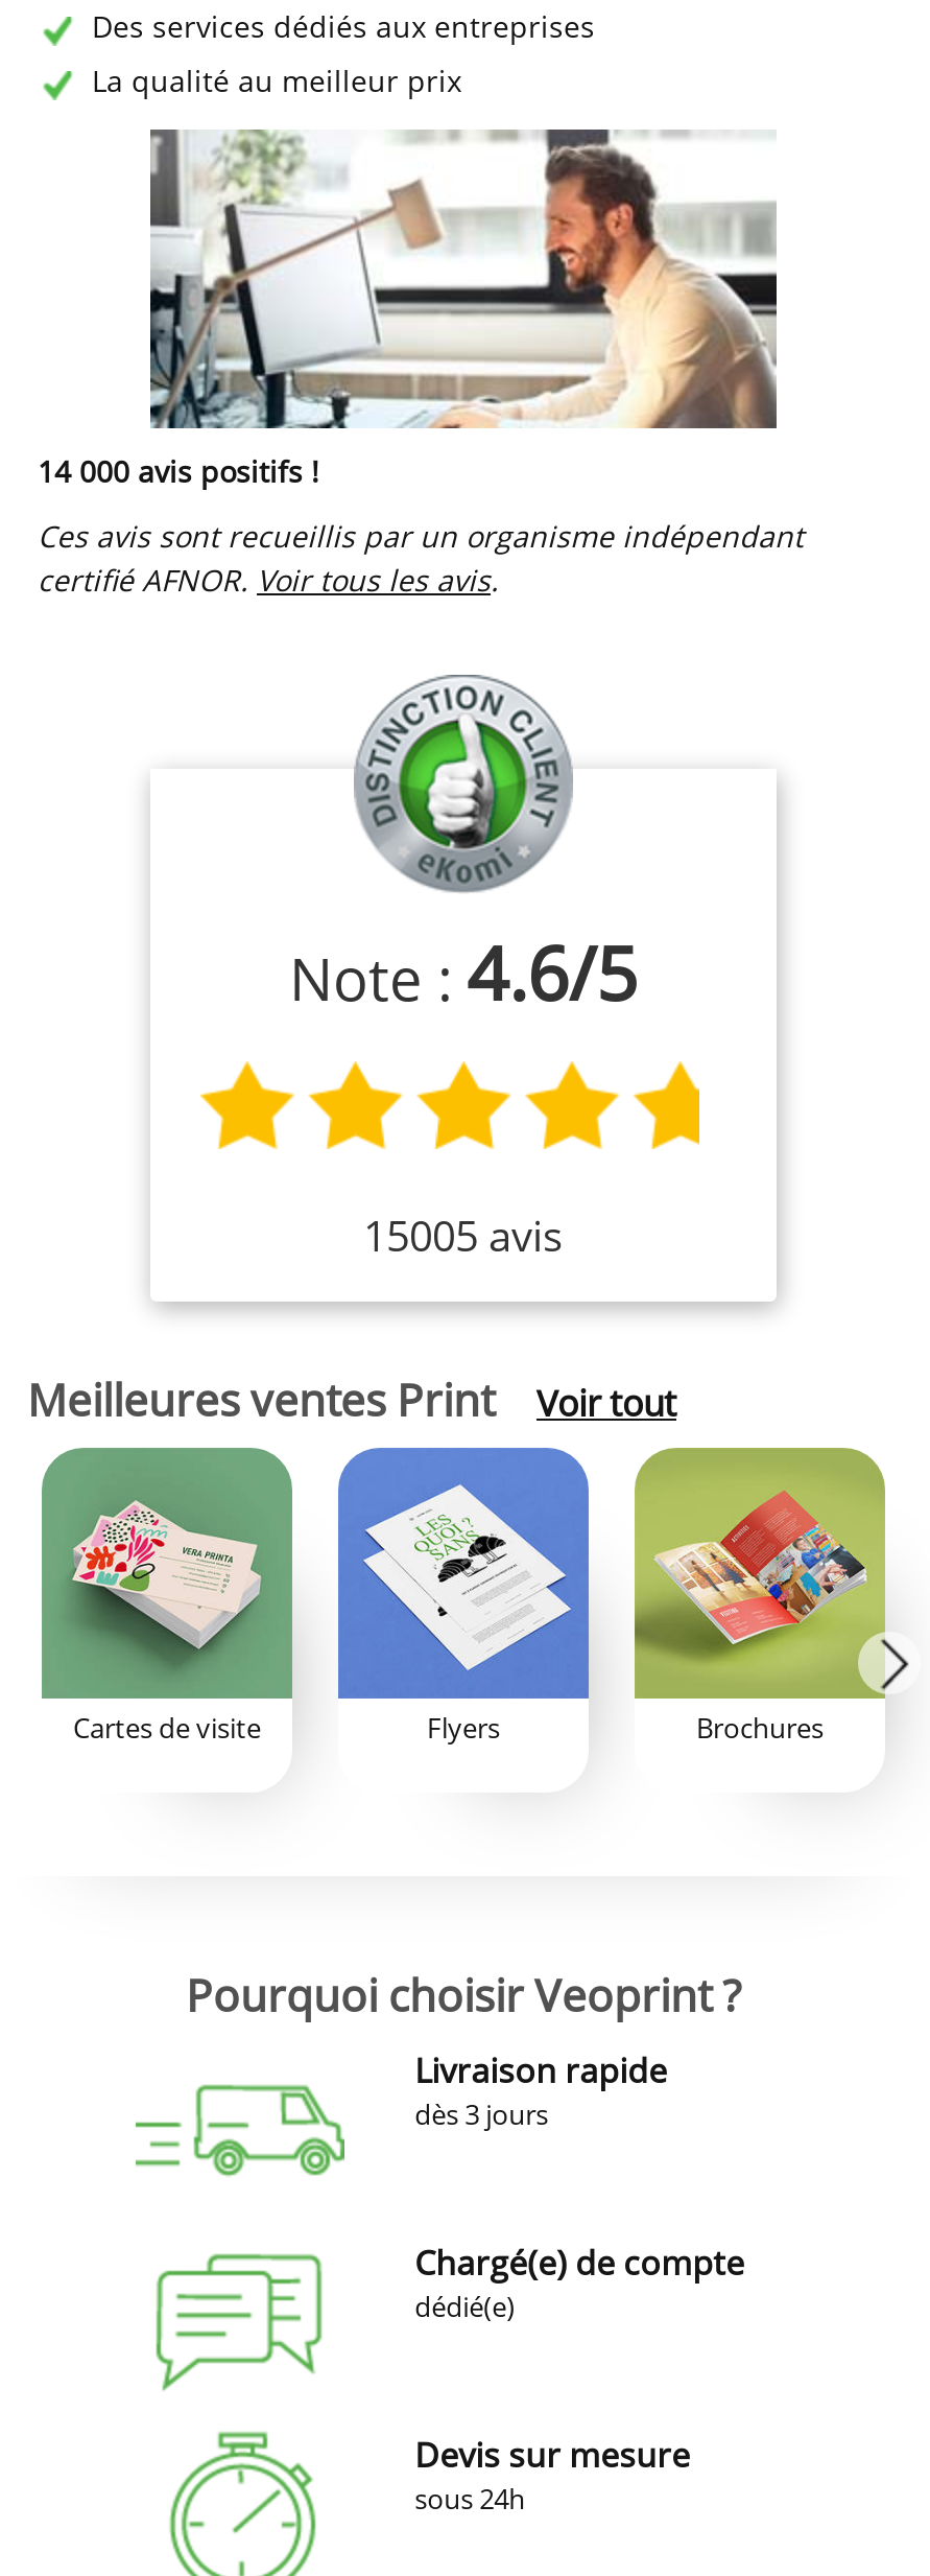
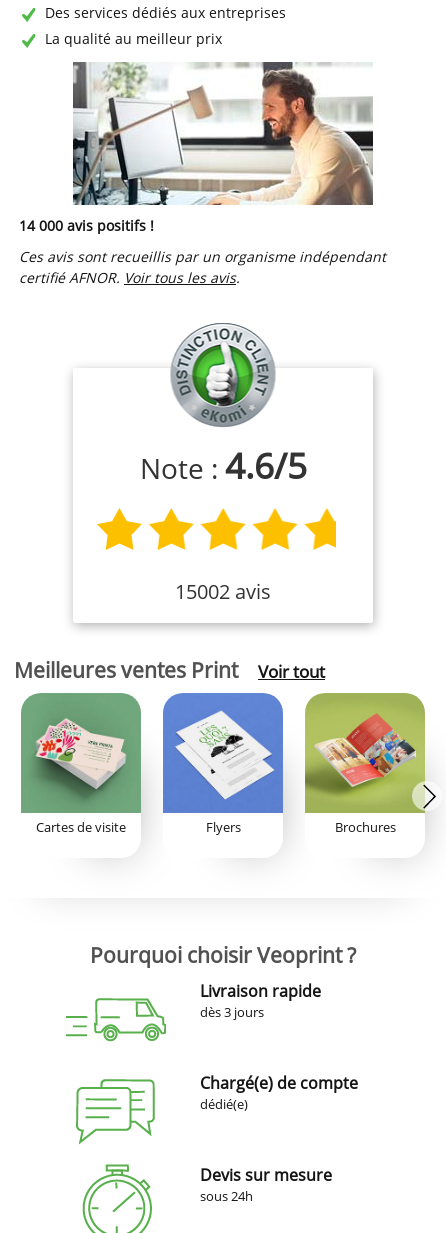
[363,1208,564,1265] 15005 avis -> [175,578,271,605] 15002 avis

